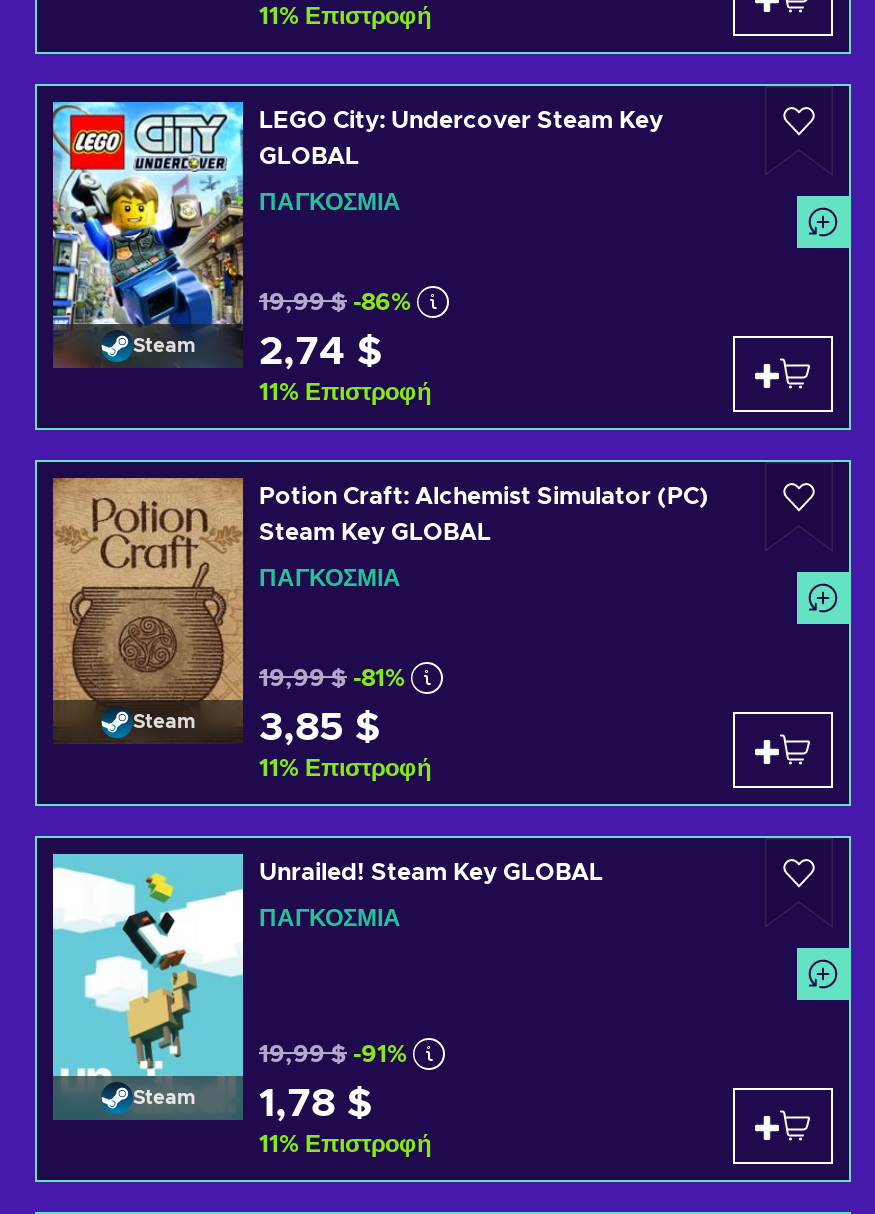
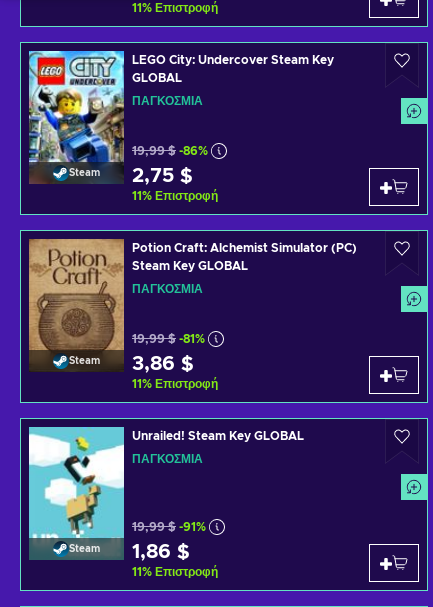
[259,332,383,372] 2,74 $ -> [132,166,193,186] 2,75 $
[259,708,381,748] 3,85 $ -> [132,354,194,374] 3,86 $
[259,1084,373,1124] 1,78 $ -> [132,542,190,562] 1,86 $

